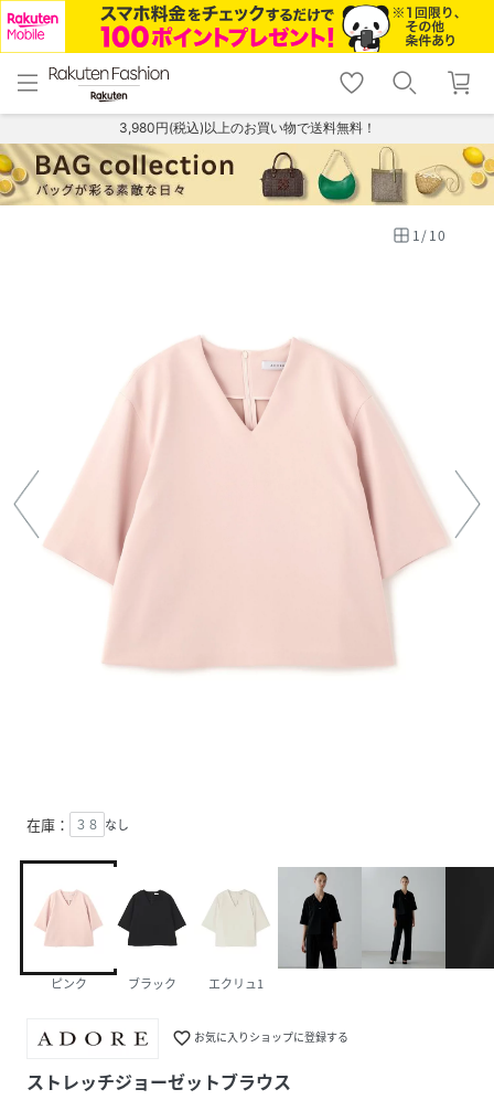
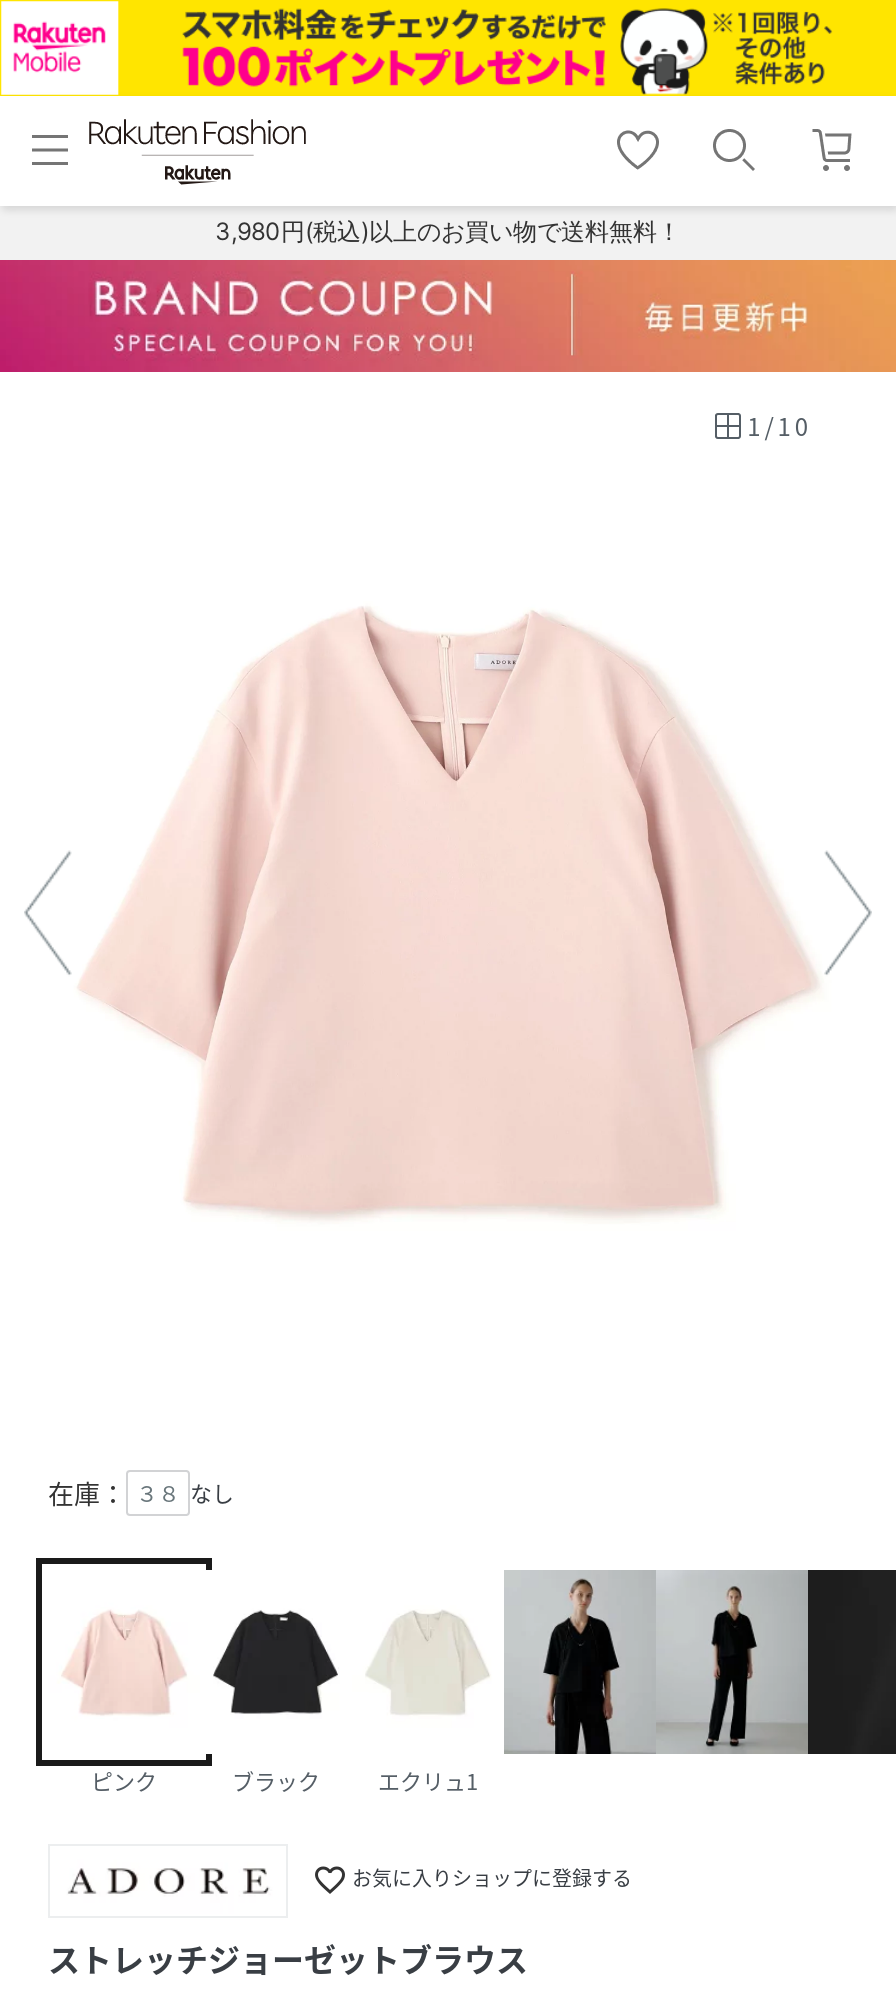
[3,144,491,205] [image] -> [6,258,890,374] [image]

